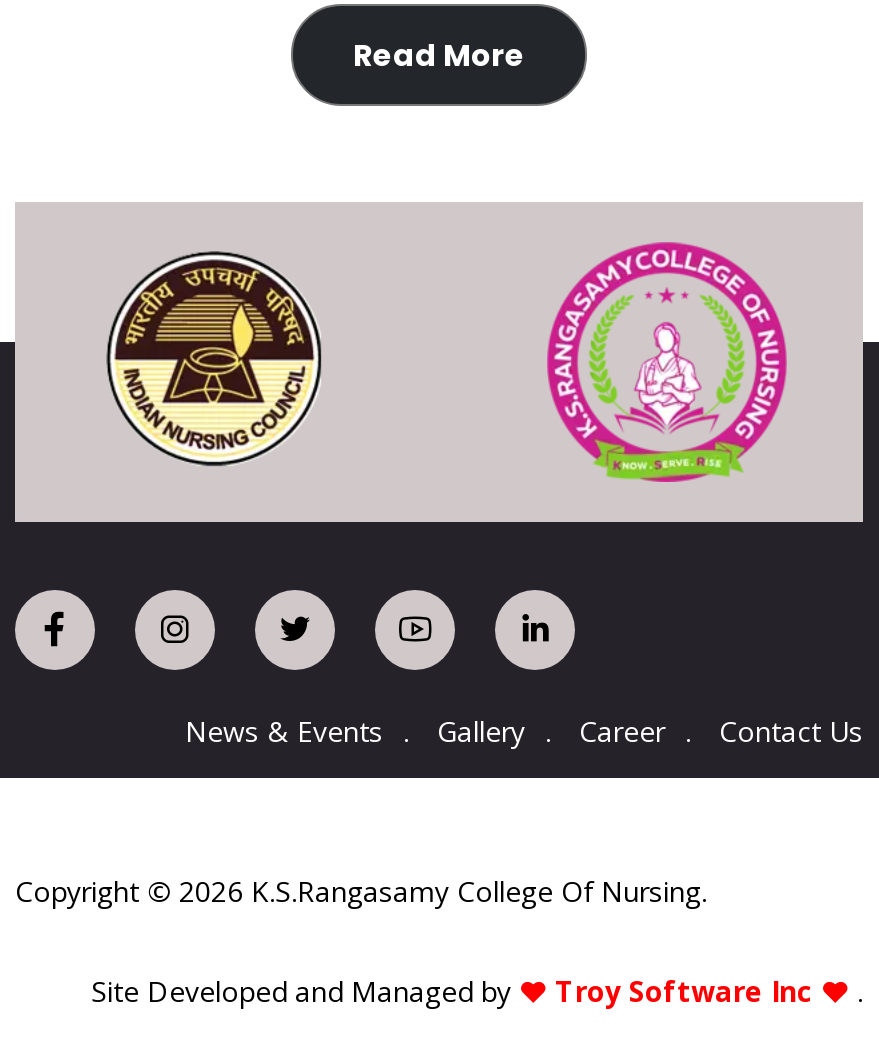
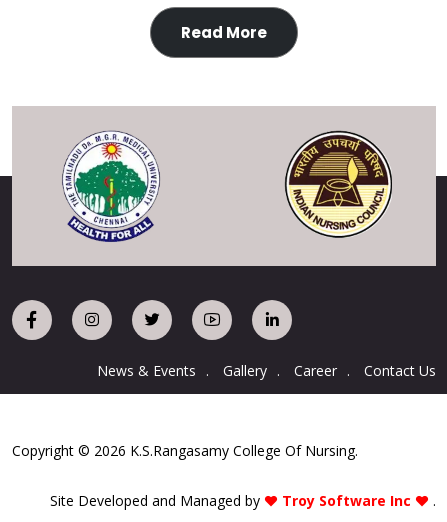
[105,250,323,474] [image] -> [58,131,165,243] [image]
[545,240,789,484] [image] -> [278,126,398,246] [image]

